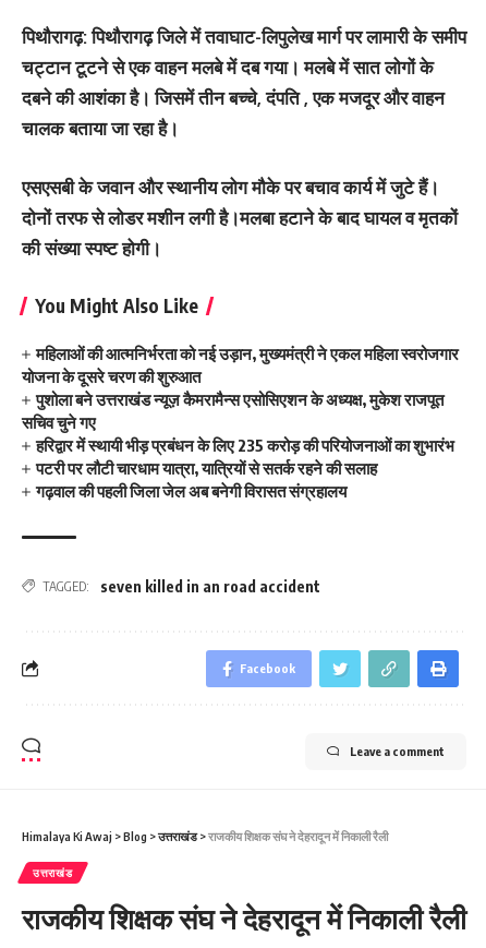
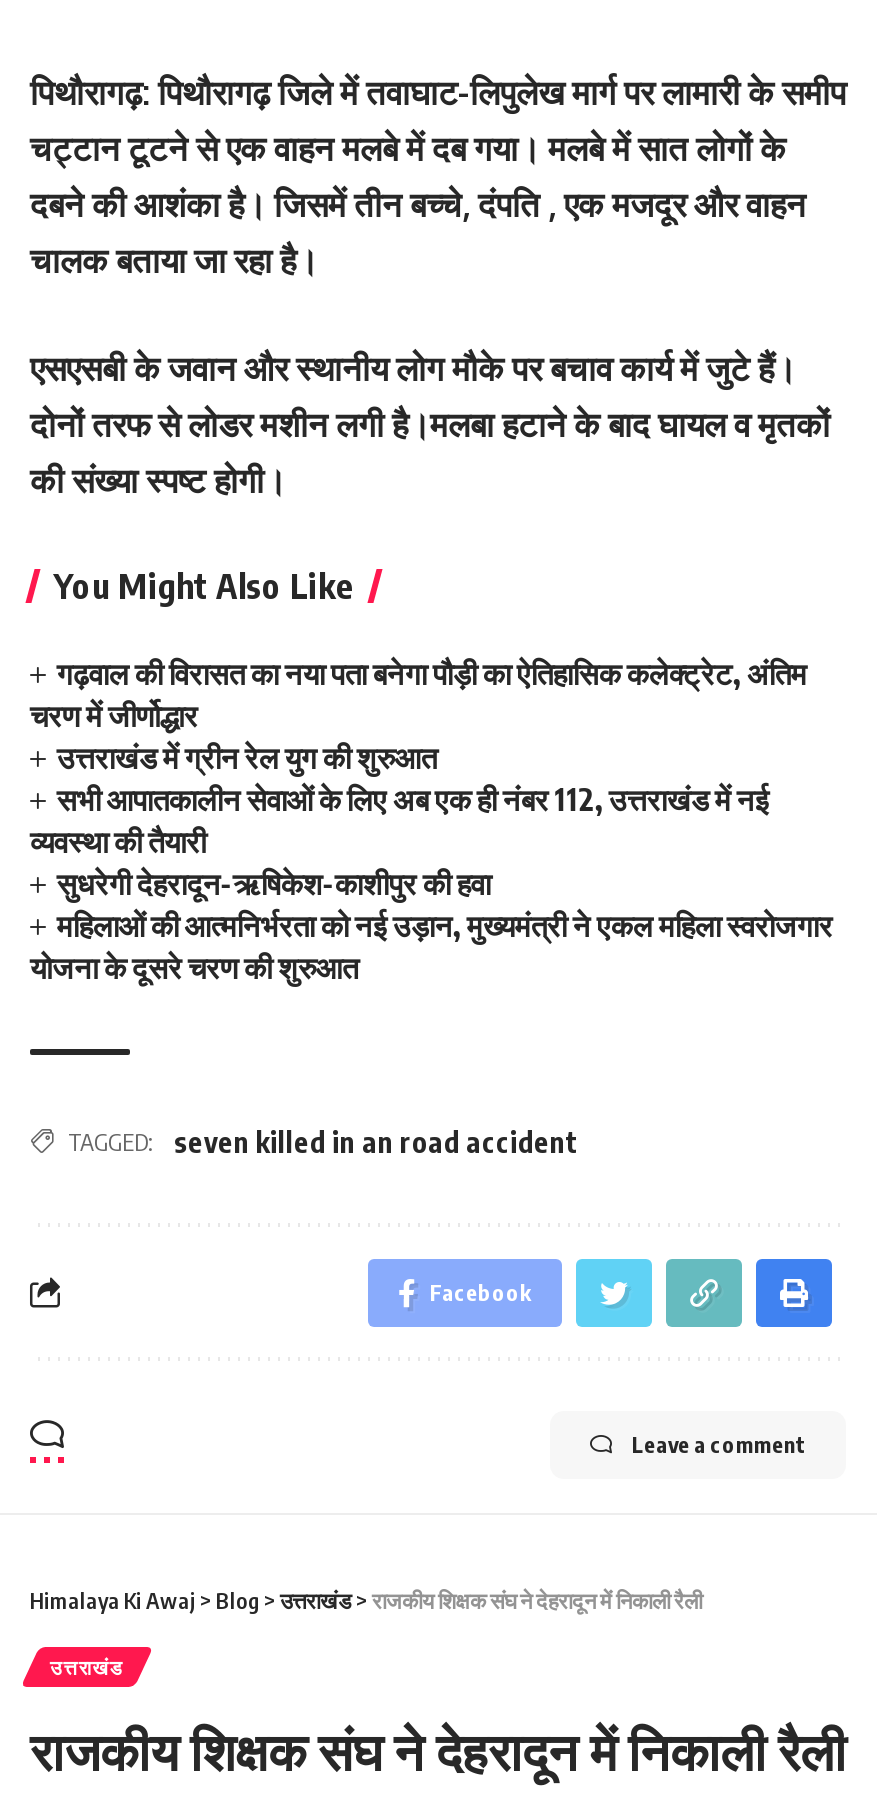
none -> [30,654,807,900] गढ़वाल की विरासत का नया पता बनेगा पौड़ी का ऐतिहासिक कलेक्ट्रेट, अंतिम | चरण में जीर्णोद्धार | उत्तराखंड में ग्रीन रेल युग की शुरुआत | सभी आपातकालीन सेवाओं के लिए अब एक ही नंबर 112, उत्तराखंड में नई | व्यवस्था की तैयारी | सुधरेगी देहरादून-ऋषिकेश-काशीपुर की हवा
moved [22,343,459,386] -> [30,906,833,984]: महिलाओं की आत्मनिर्भरता को नई उड़ान, मुख्यमंत्री ने एकल महिला स्वरोजगार | योजना के दूसरे चरण की शुरुआत
[22,389,455,500] पुशोला बने उत्तराखंड न्यूज़ कैमरामैन्स एसोसिएशन के अध्यक्ष, मुकेश राजपूत | सचिव चुने गए | हरिद्वार में स्थायी भीड़ प्रबंधन के लिए 235 करोड़ की परियोजनाओं का शुभारंभ | पटरी पर लौटी चारधाम यात्रा, यात्रियों से सतर्क रहने की सलाह | गढ़वाल की पहली जिला जेल अब बनेगी विरासत संग्रहालय -> none

